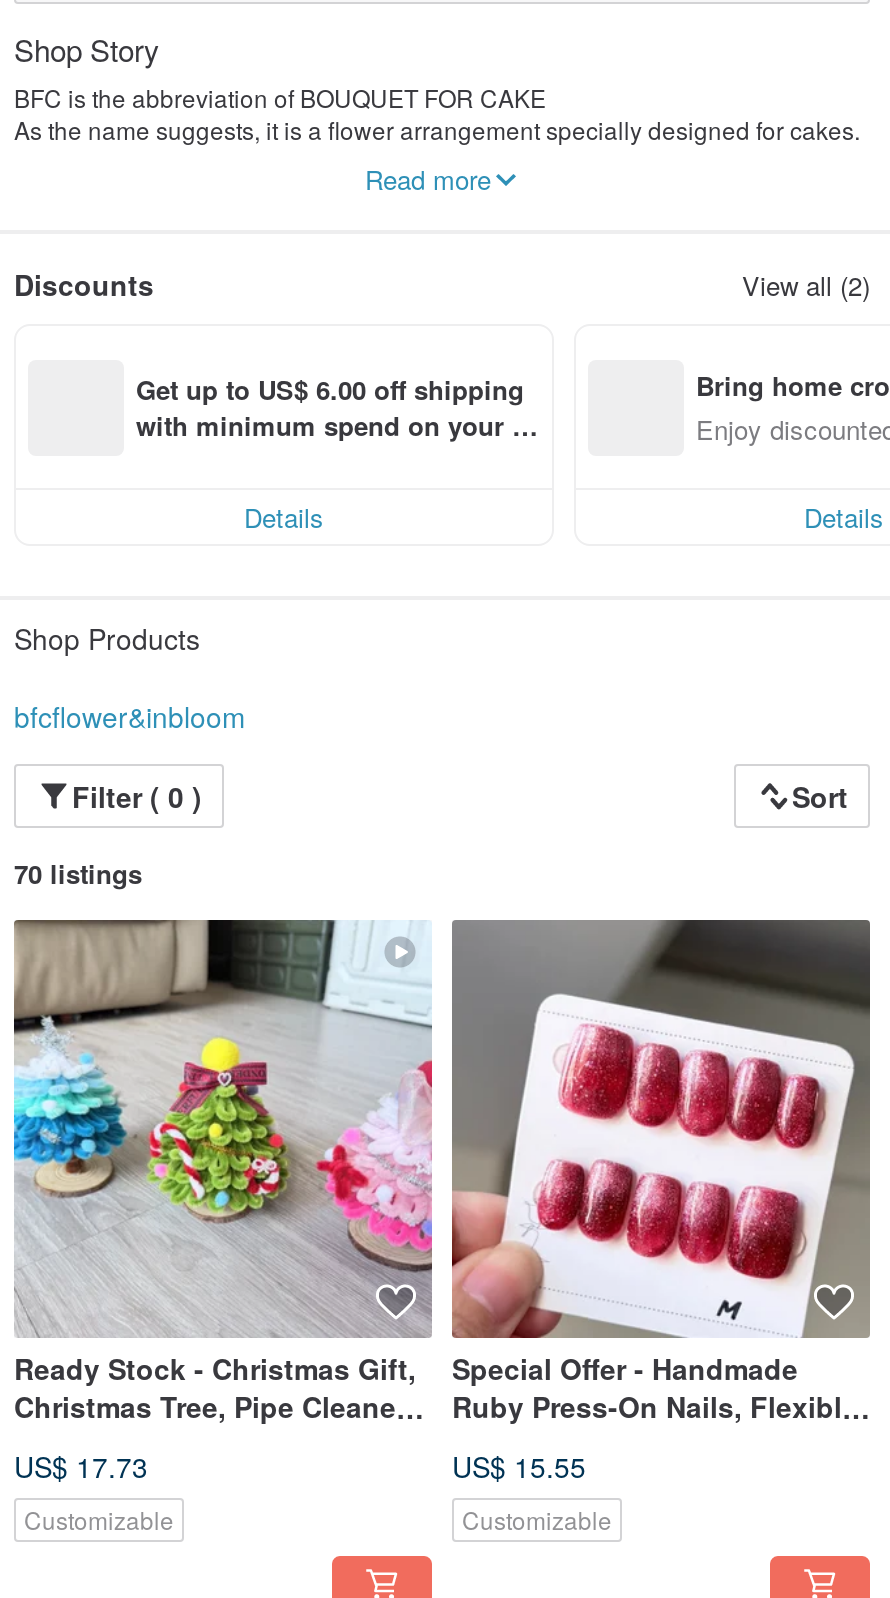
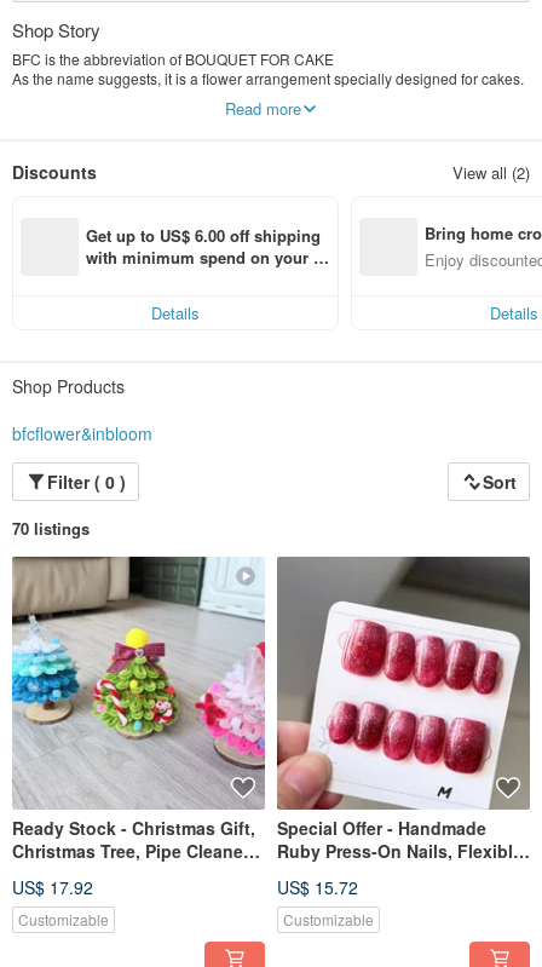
[14,1447,148,1487] US$ 17.73 -> [12,876,93,900] US$ 17.92
[452,1447,586,1487] US$ 15.55 -> [277,876,358,900] US$ 15.72

